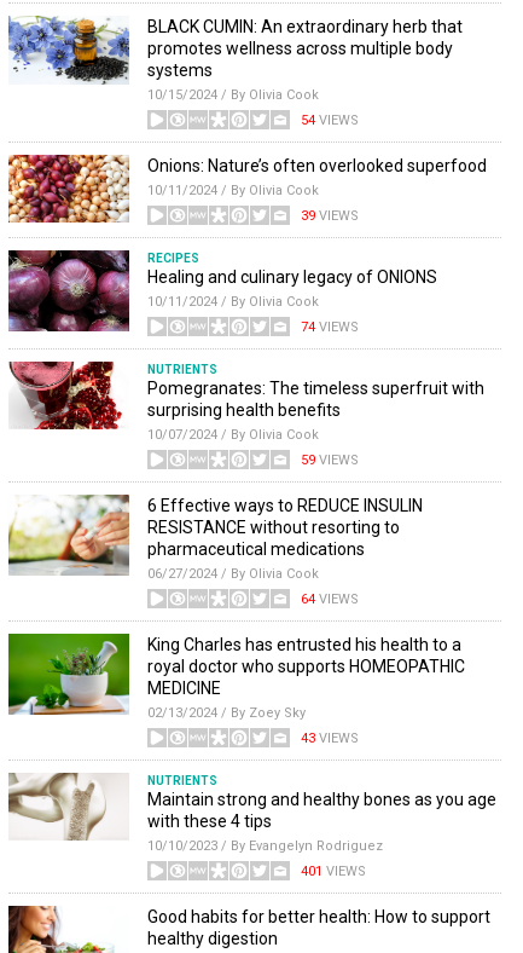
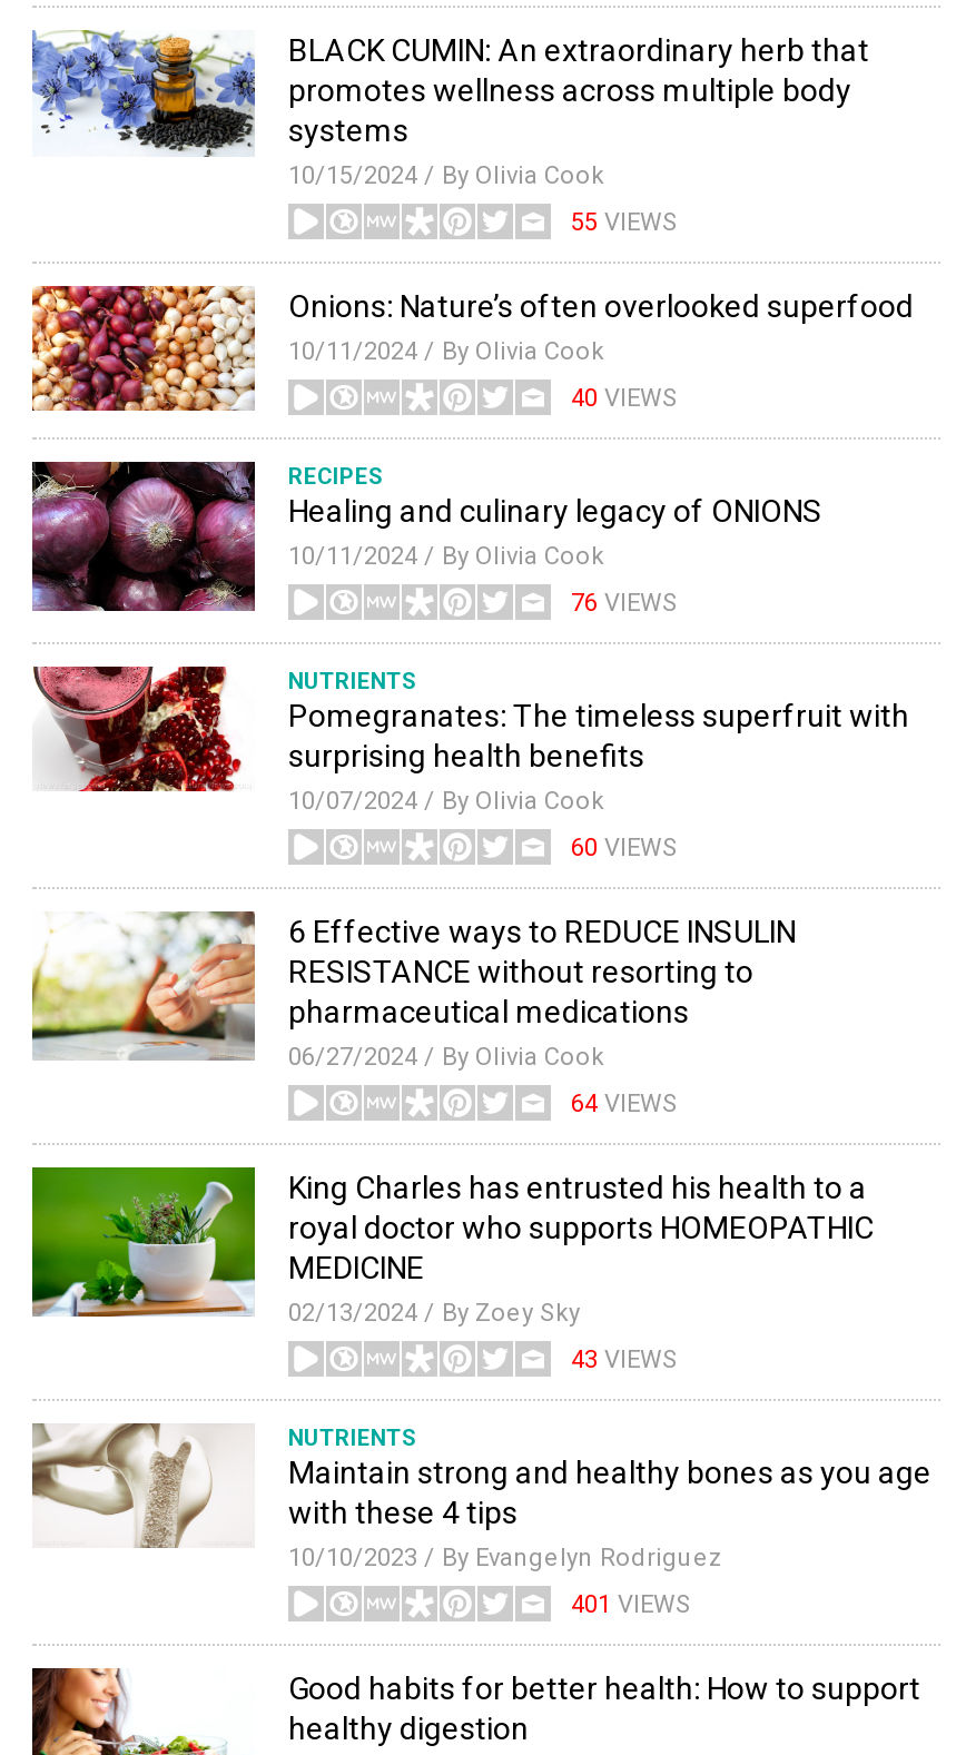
[301,112,359,128] 54 VIEWS -> [571,208,678,237] 55 VIEWS
[301,208,359,224] 39 VIEWS -> [571,384,678,413] 40 VIEWS
[301,319,359,335] 74 VIEWS -> [571,589,678,618] 76 VIEWS
[301,452,359,468] 59 VIEWS -> [571,834,678,862] 60 VIEWS

